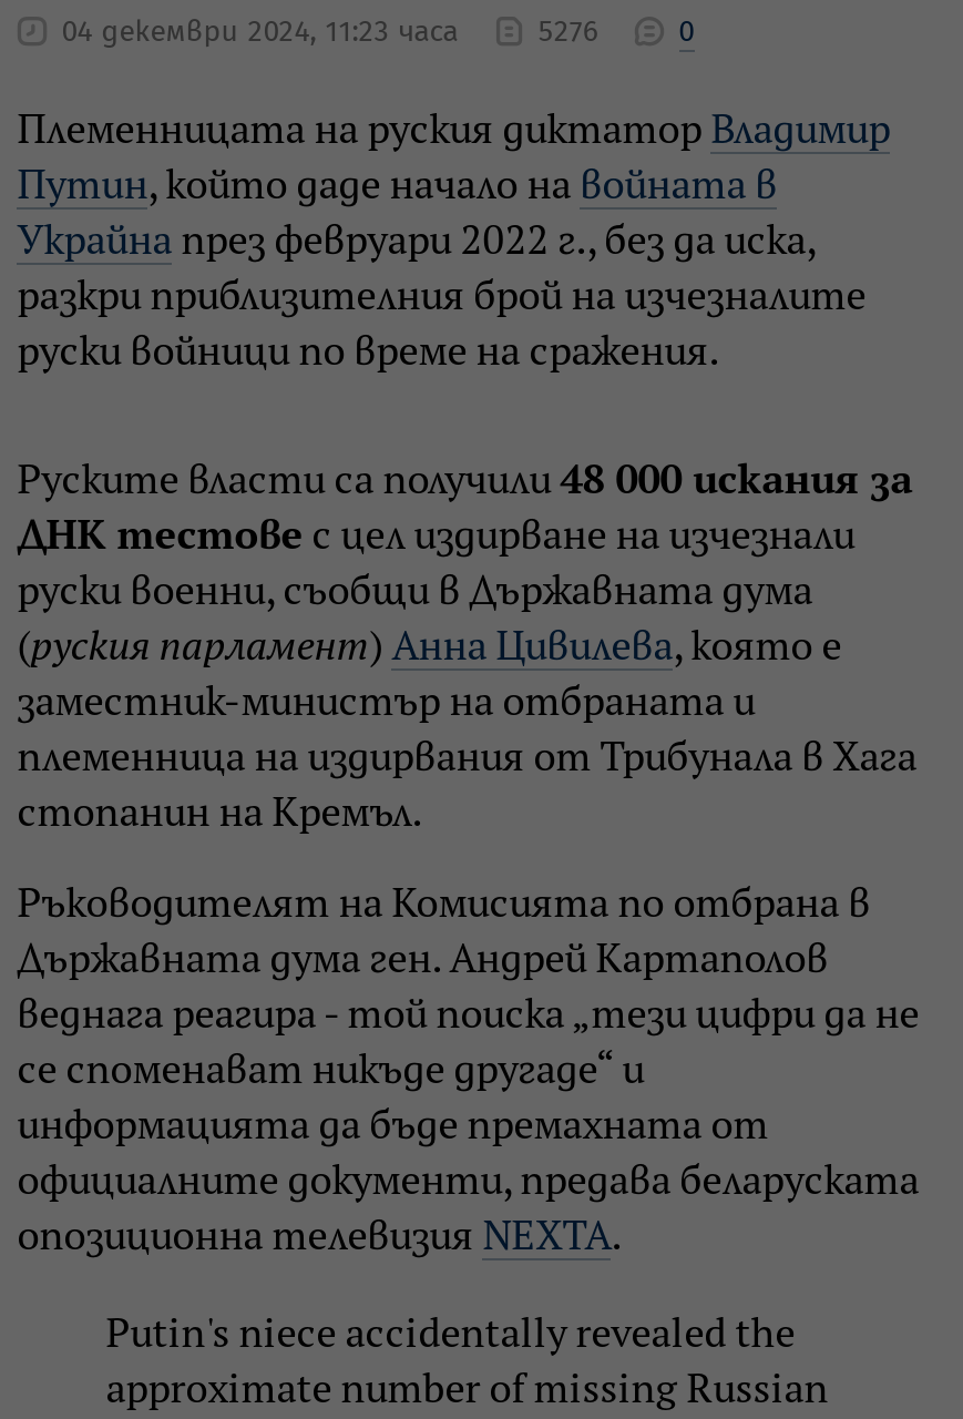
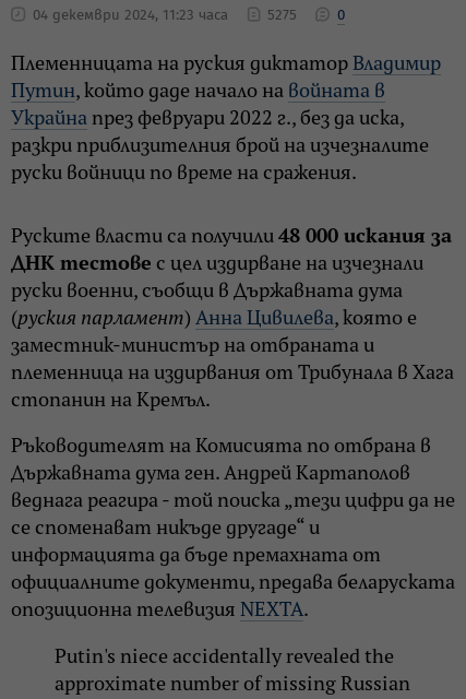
[538,14,598,49] 5276 -> [268,7,297,24] 5275

